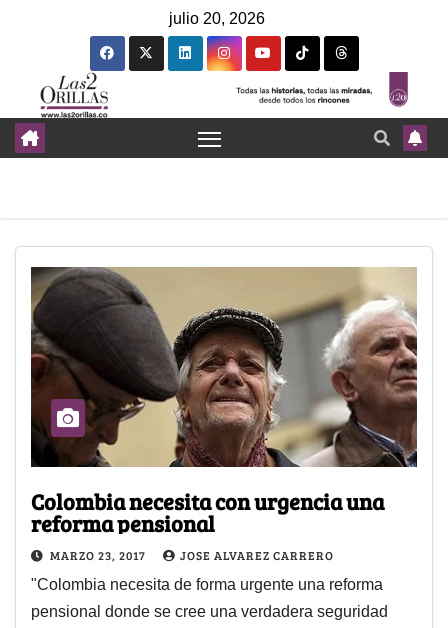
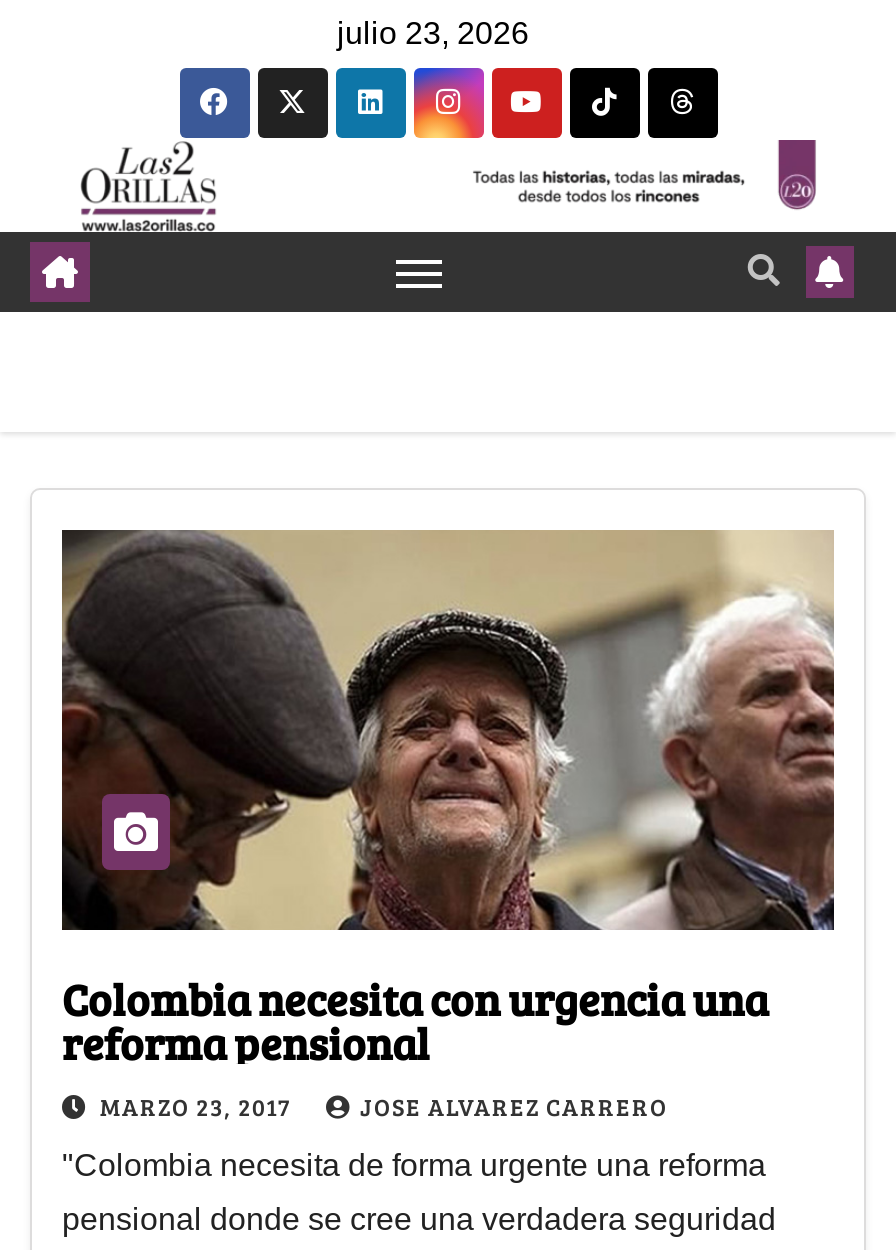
[168,10,264,27] julio 20, 2026 -> [337,16,529,50] julio 23, 2026

